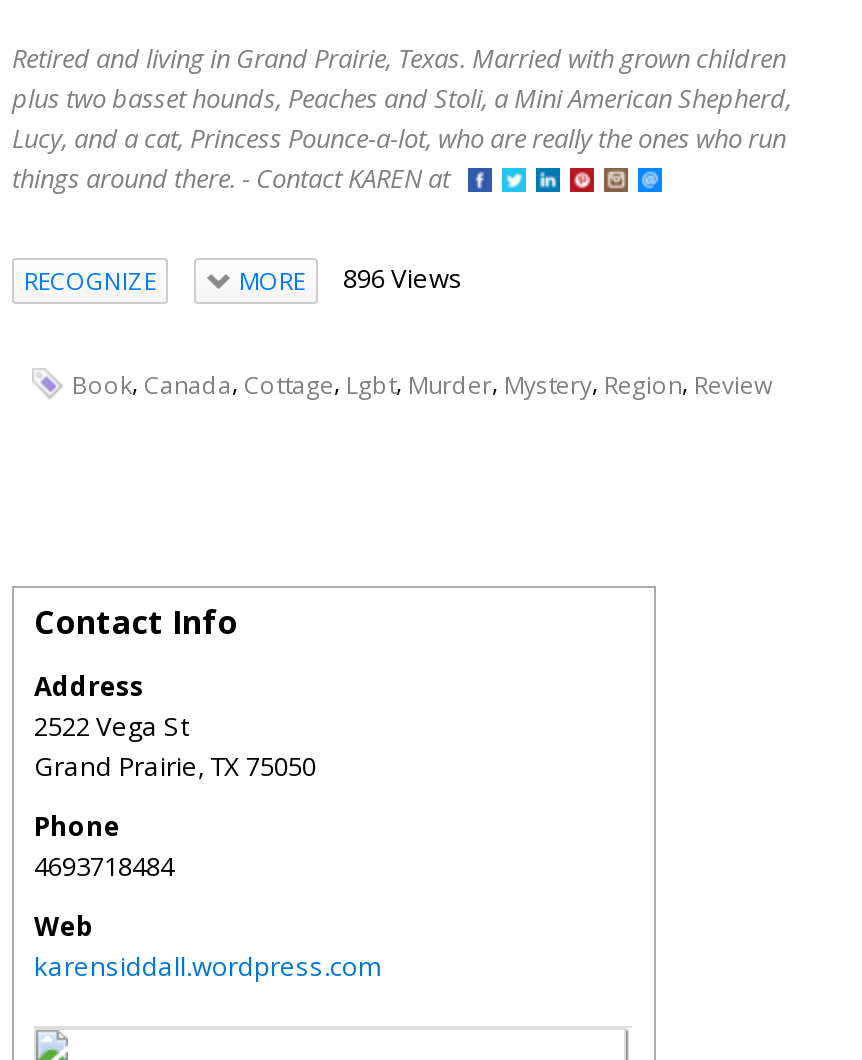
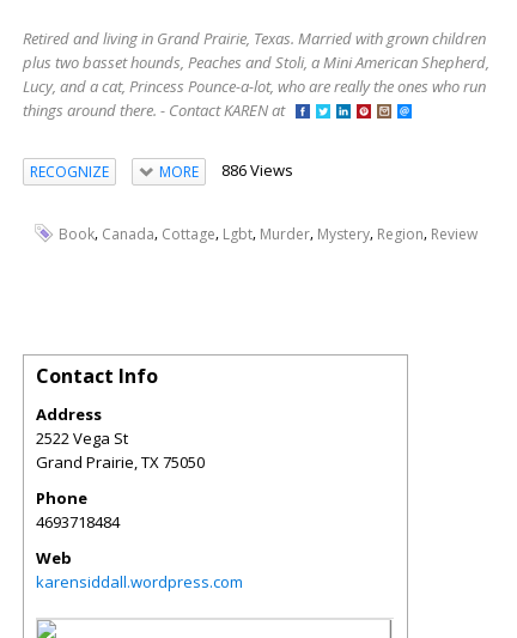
[239,260,463,298] MORE 896 Views -> [159,159,293,182] MORE 886 Views

